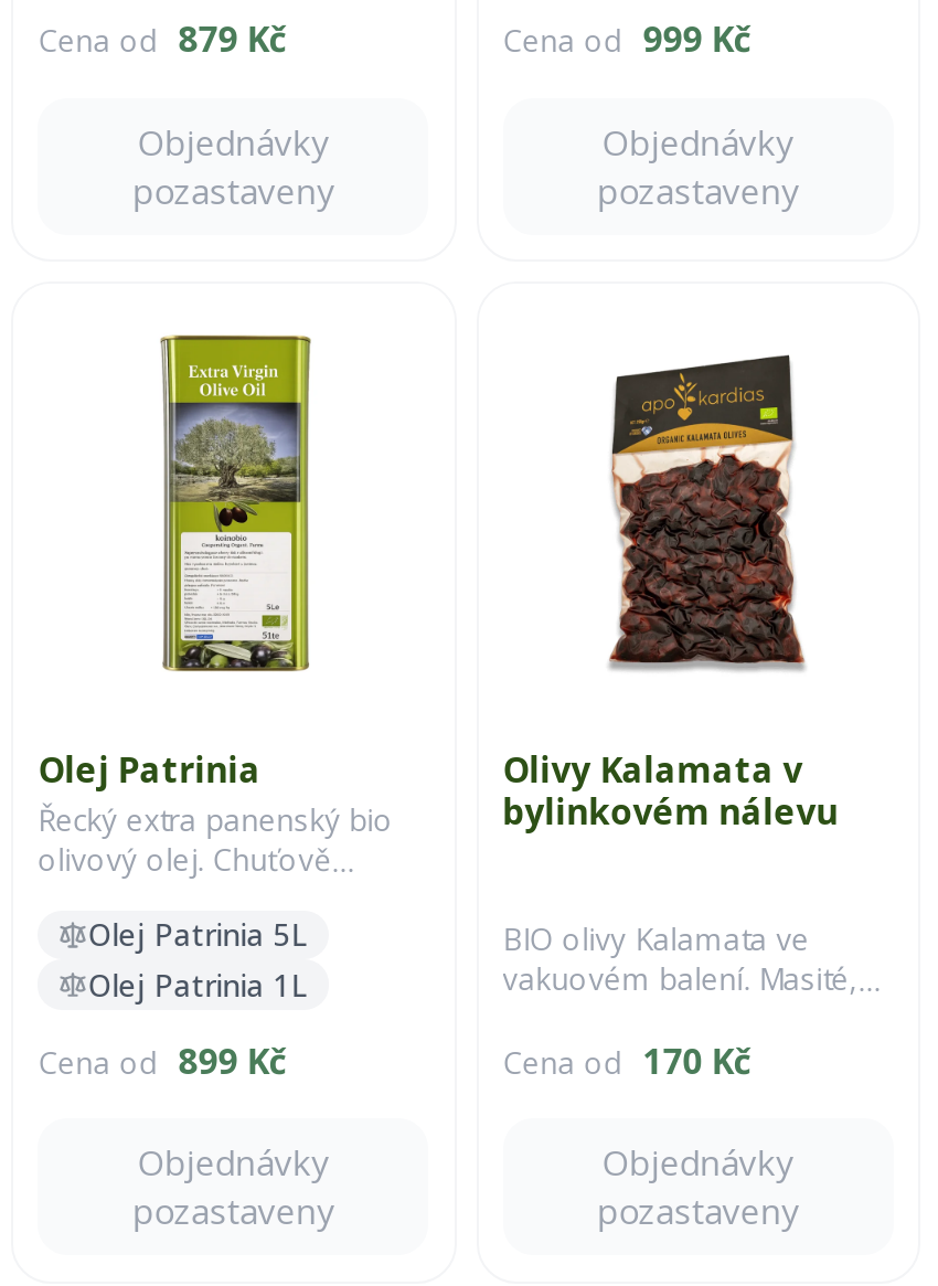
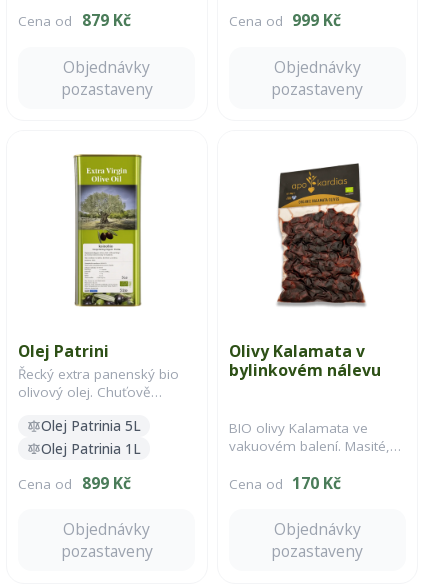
[38,745,261,793] Olej Patrinia -> [18,340,109,362] Olej Patrini

